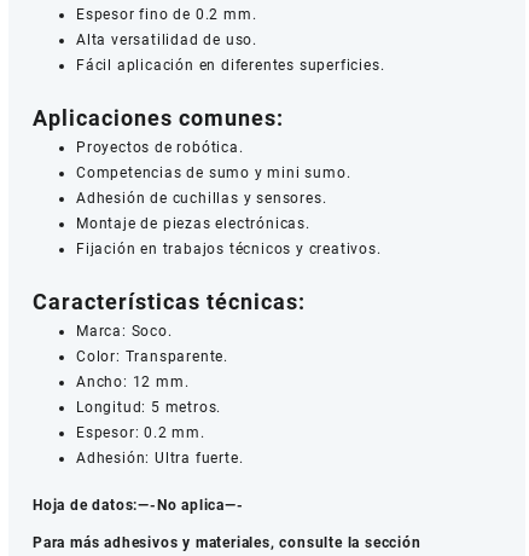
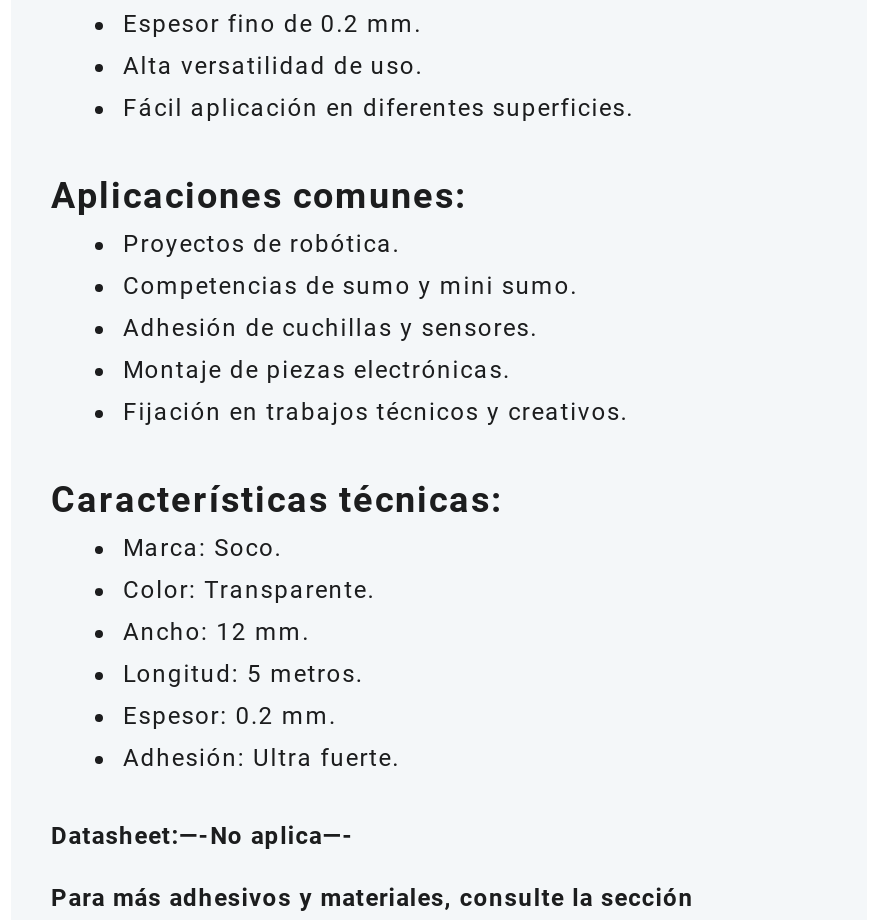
[33,496,243,513] Hoja de datos:—-No aplica—- -> [51,821,354,849] Datasheet:—-No aplica—-

